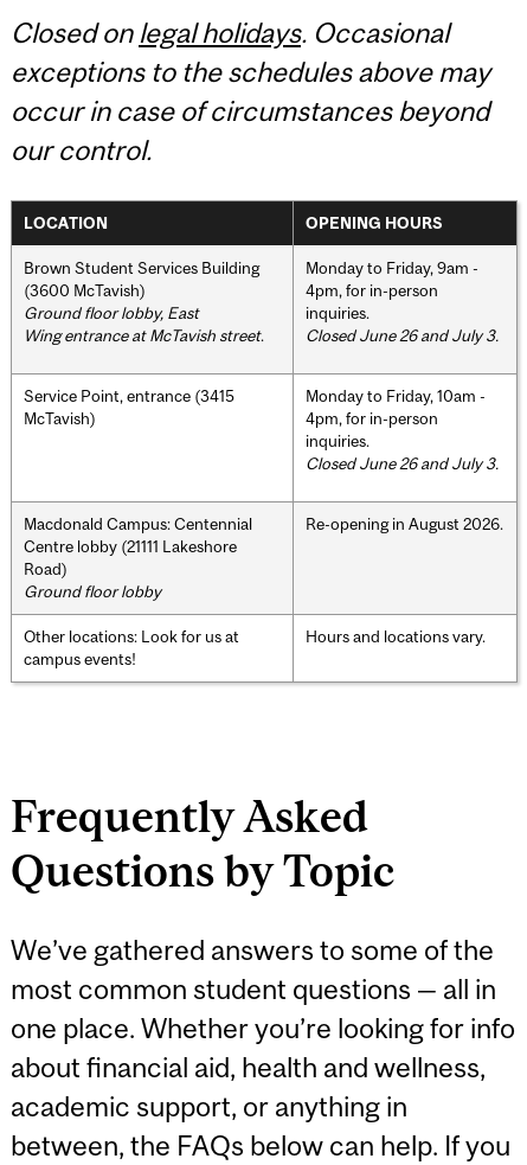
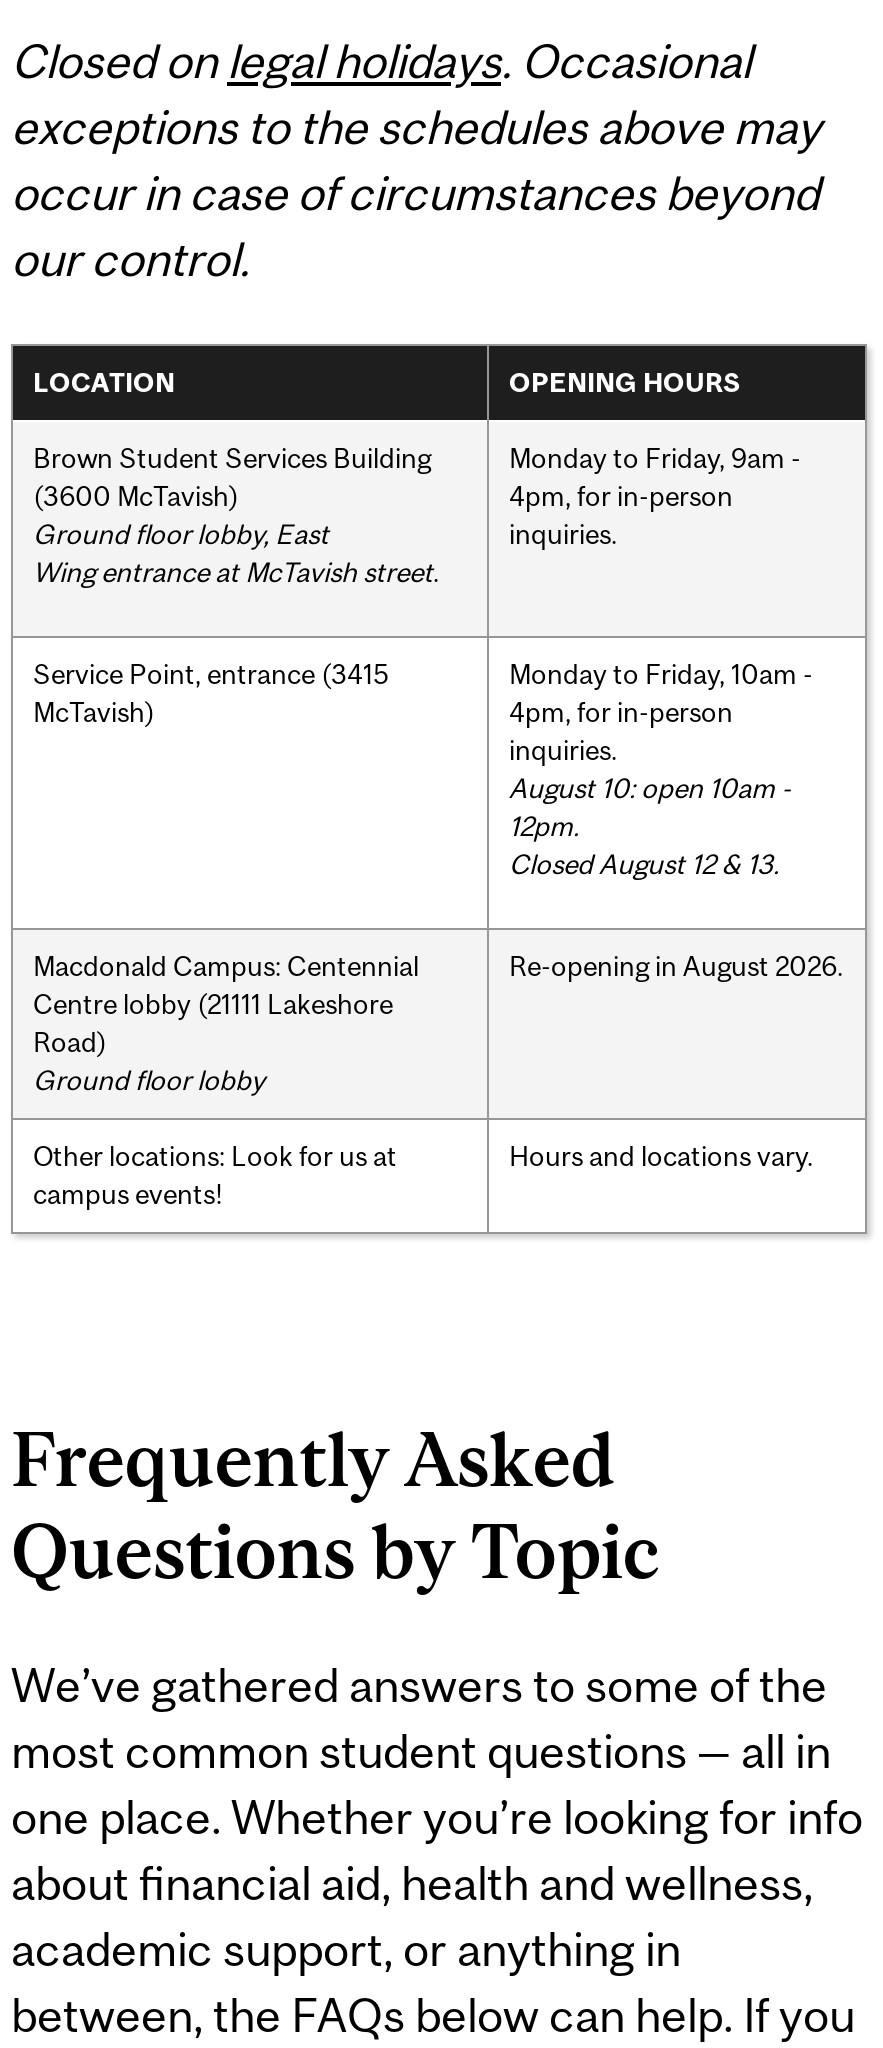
[306,325,499,344] Closed June 26 and July 3. -> none
[306,453,499,472] Closed June 26 and July 3. -> [509,771,791,879] August 10: open 10am - | 12pm. | Closed August 12 & 13.

